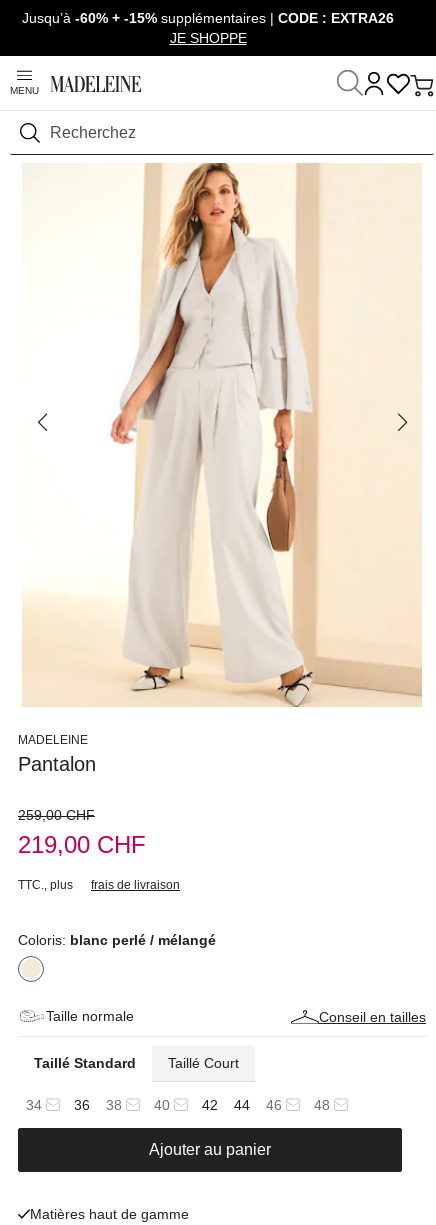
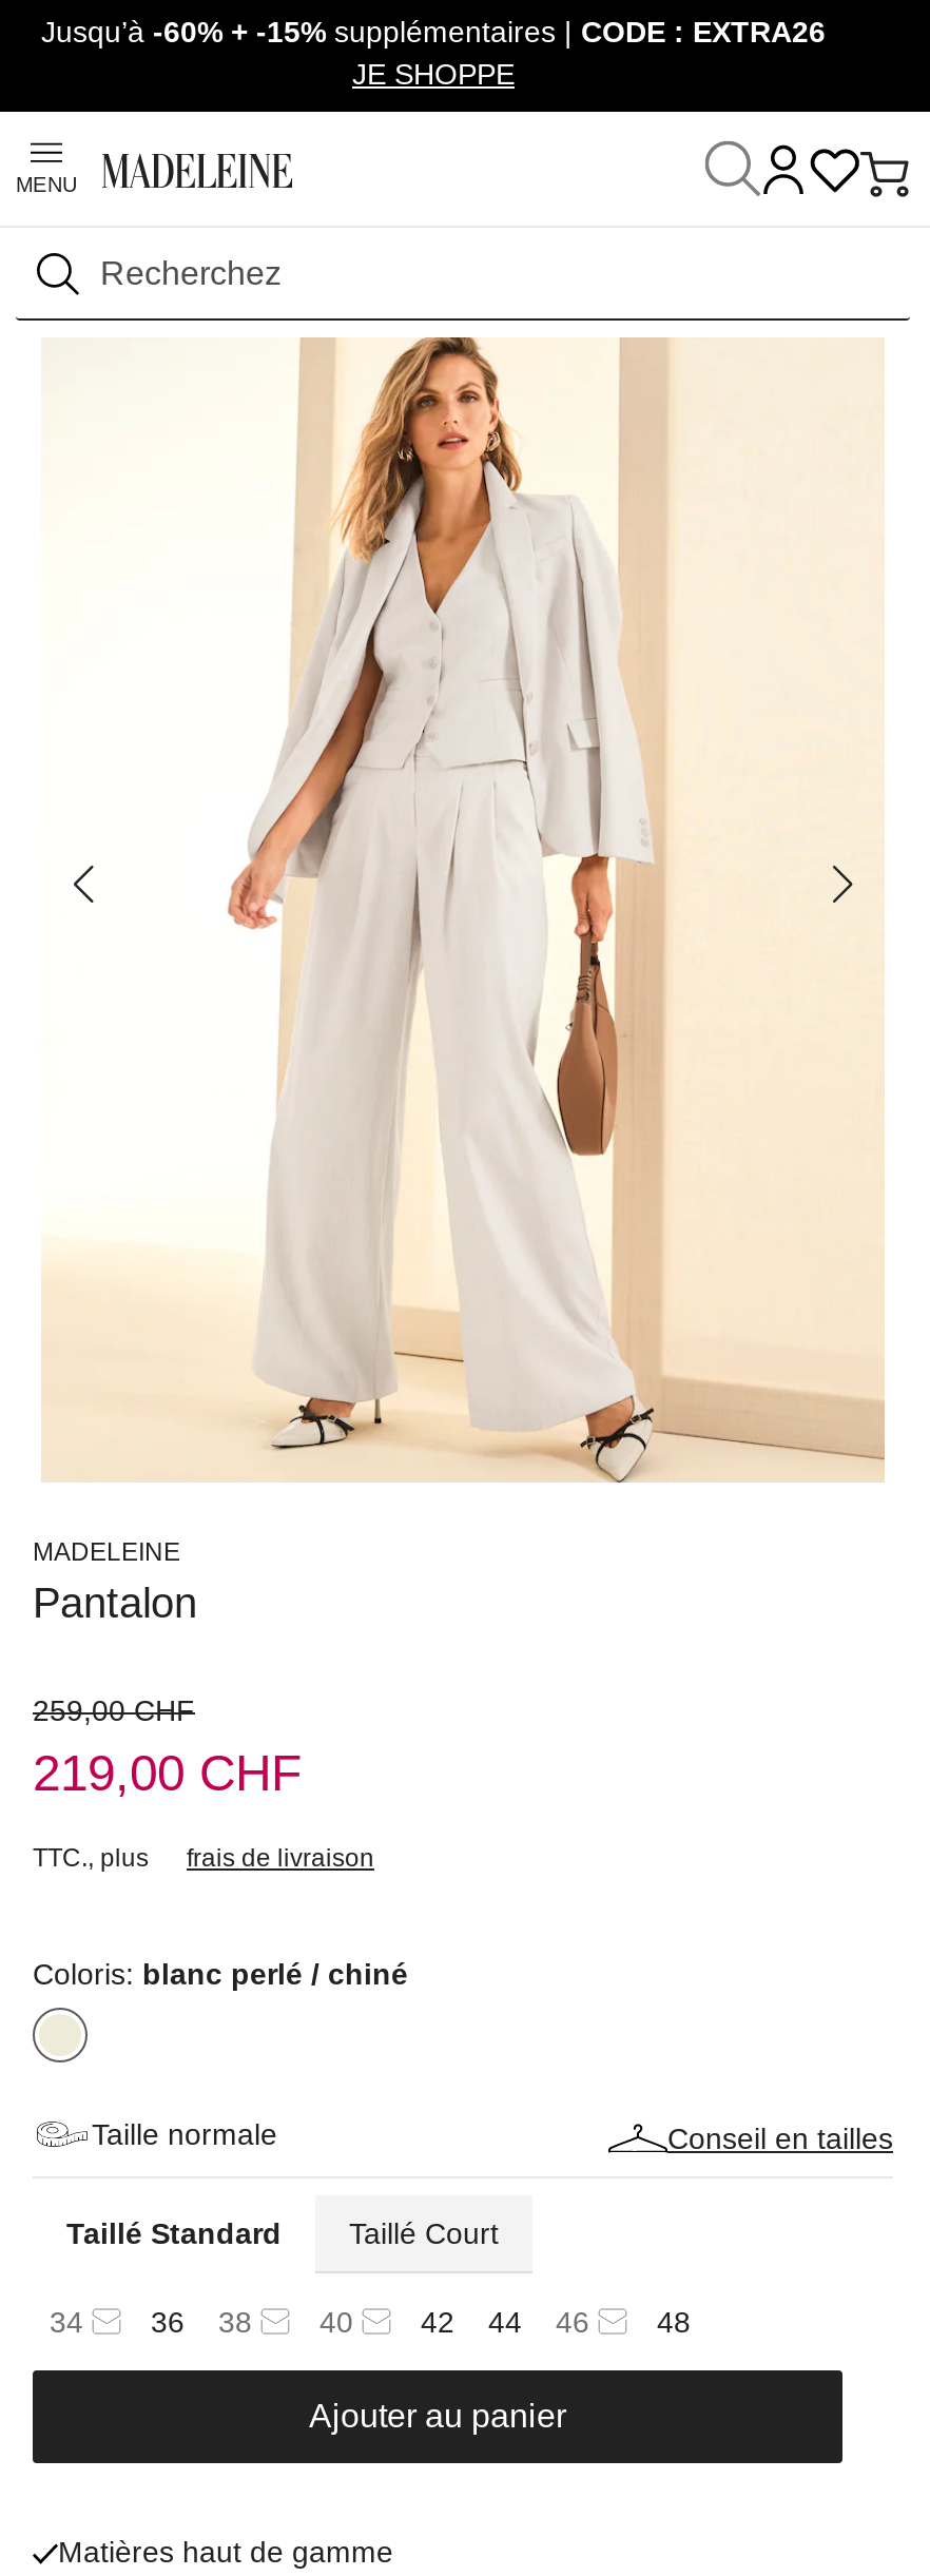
[18,932,216,948] Coloris: blanc perlé / mélangé -> [33,1957,408,1991] Coloris: blanc perlé / chiné

